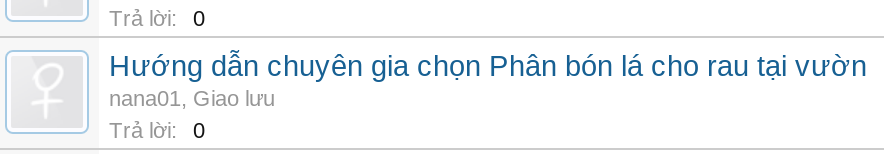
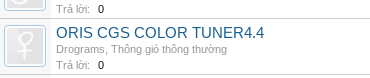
[109,50,867,110] Hướng dẫn chuyên gia chọn Phân bón lá cho rau tại vườn | nana01, Giao lưu -> [56,25,264,55] ORIS CGS COLOR TUNER4.4 | Drograms, Thông gió thông thường

